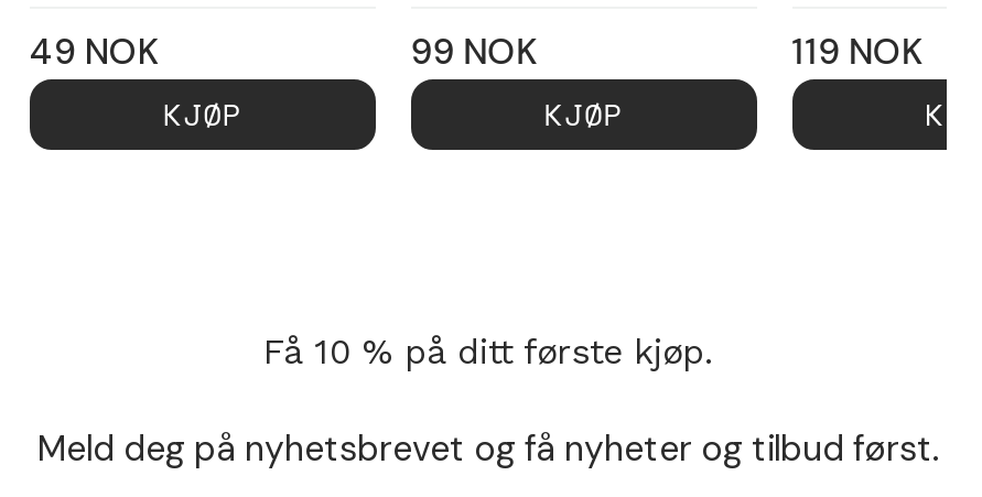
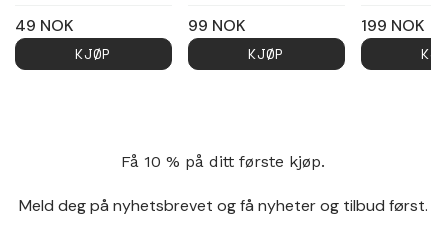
[792,28,924,75] 119 NOK -> [361,15,425,36] 199 NOK

